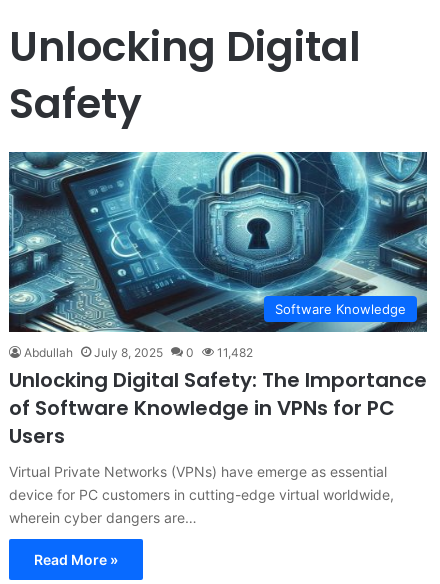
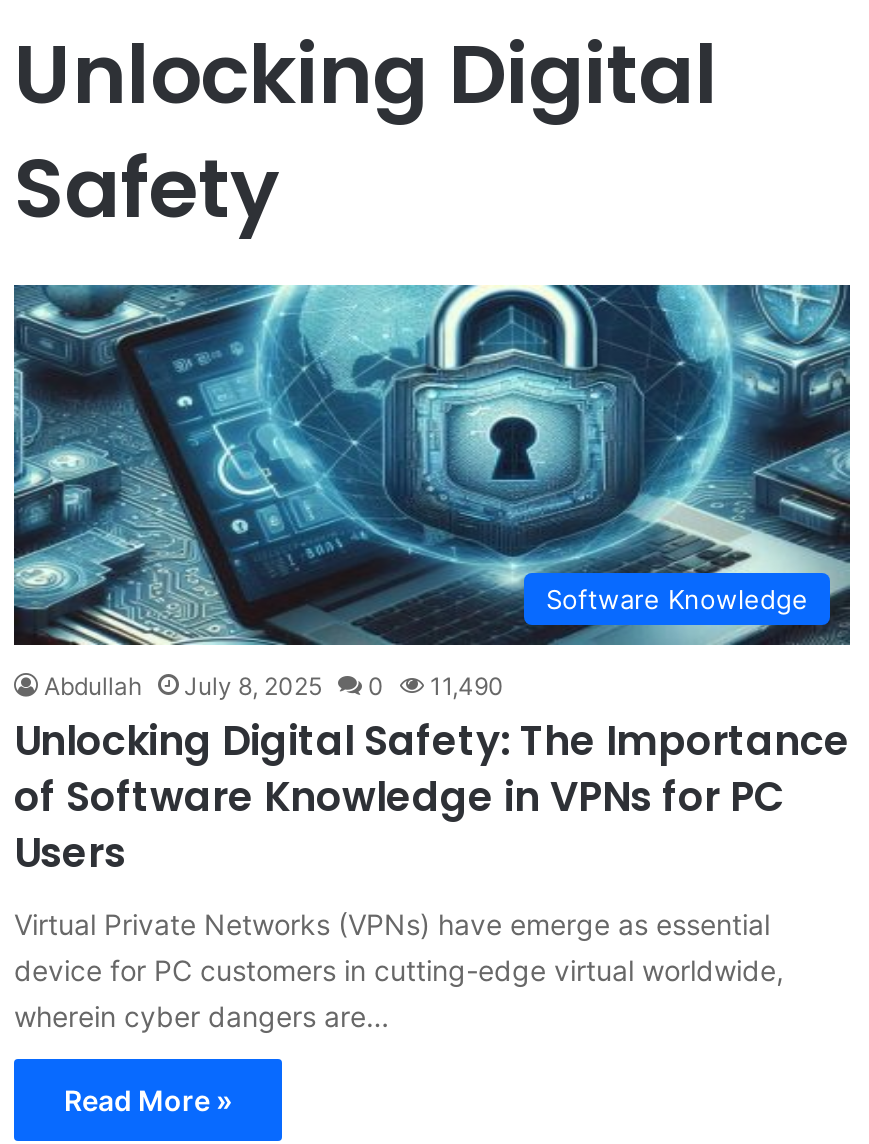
[24,345,253,360] Abdullah July 8, 2025 0 11,482 -> [44,671,504,701] Abdullah July 8, 2025 0 11,490

